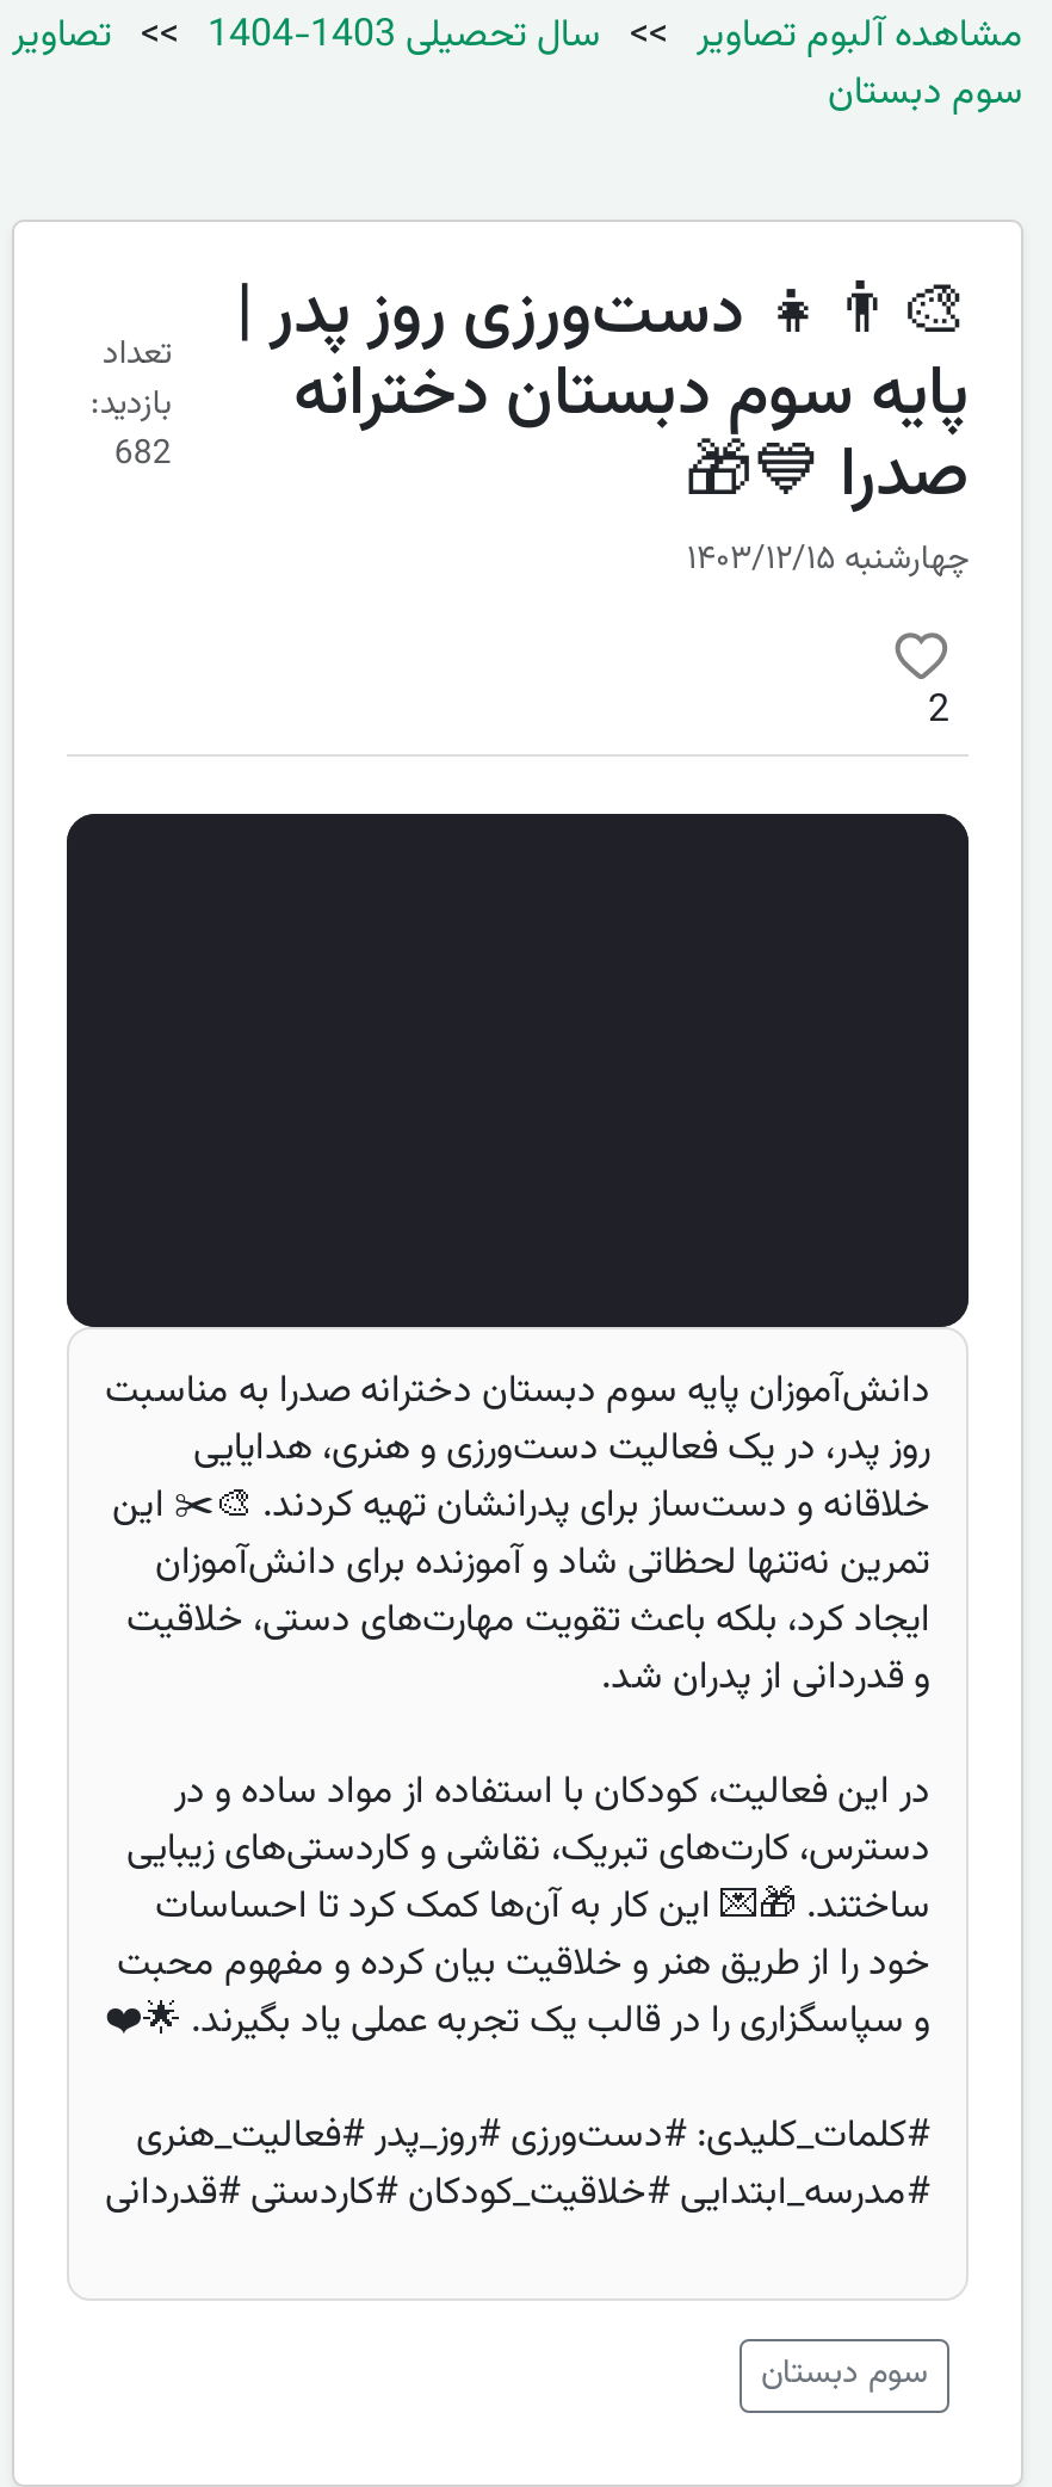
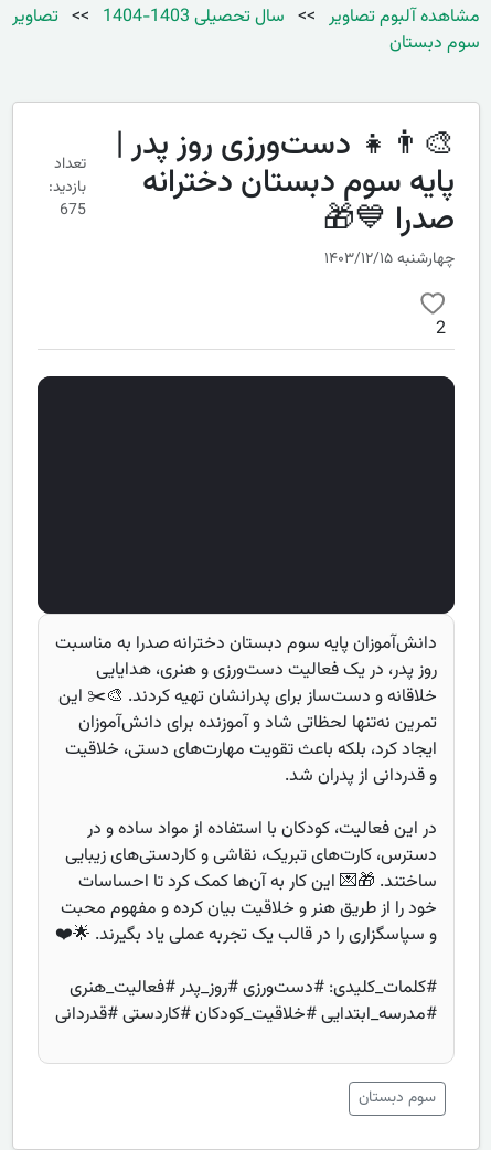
[114,428,172,481] 682 -> [59,198,86,222] 675

